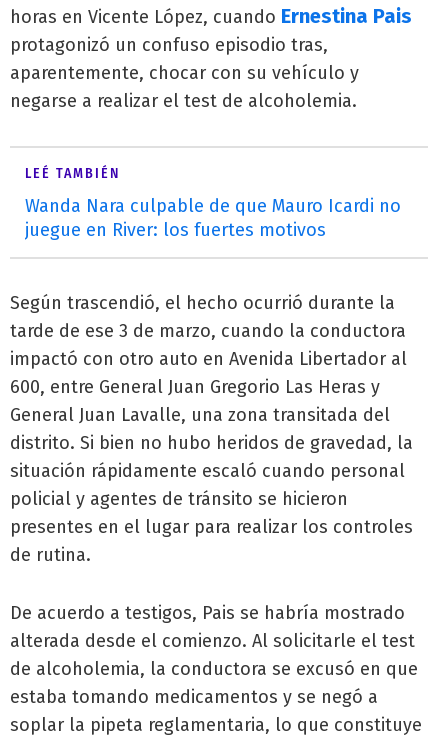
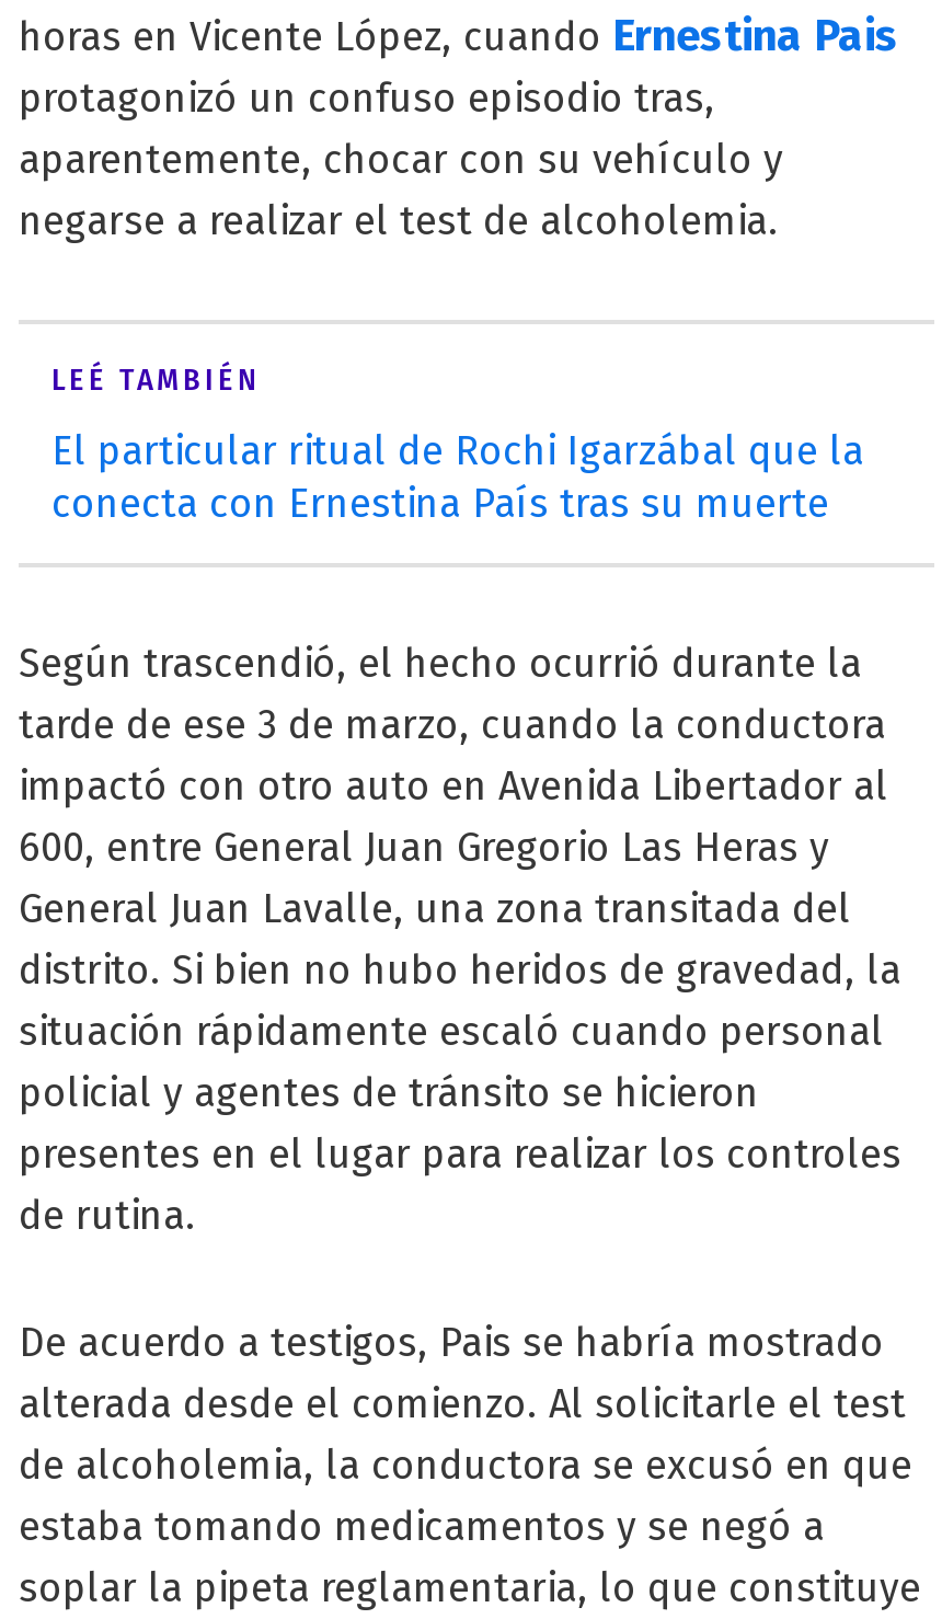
[25,195,401,241] Wanda Nara culpable de que Mauro Icardi no | juegue en River: los fuertes motivos -> [51,427,864,528] El particular ritual de Rochi Igarzábal que la | conecta con Ernestina País tras su muerte

